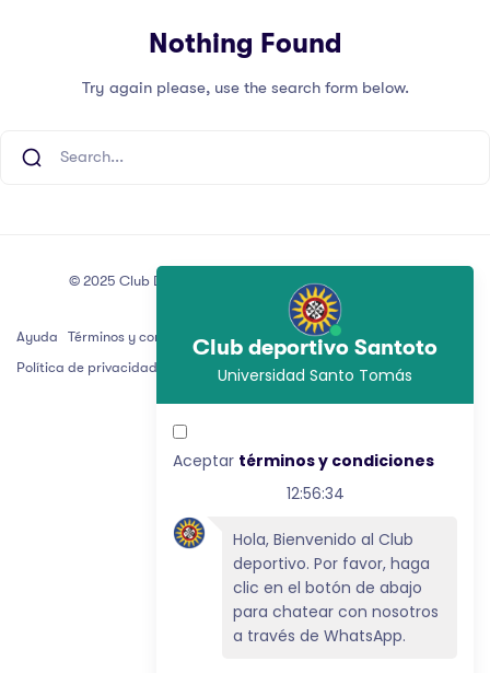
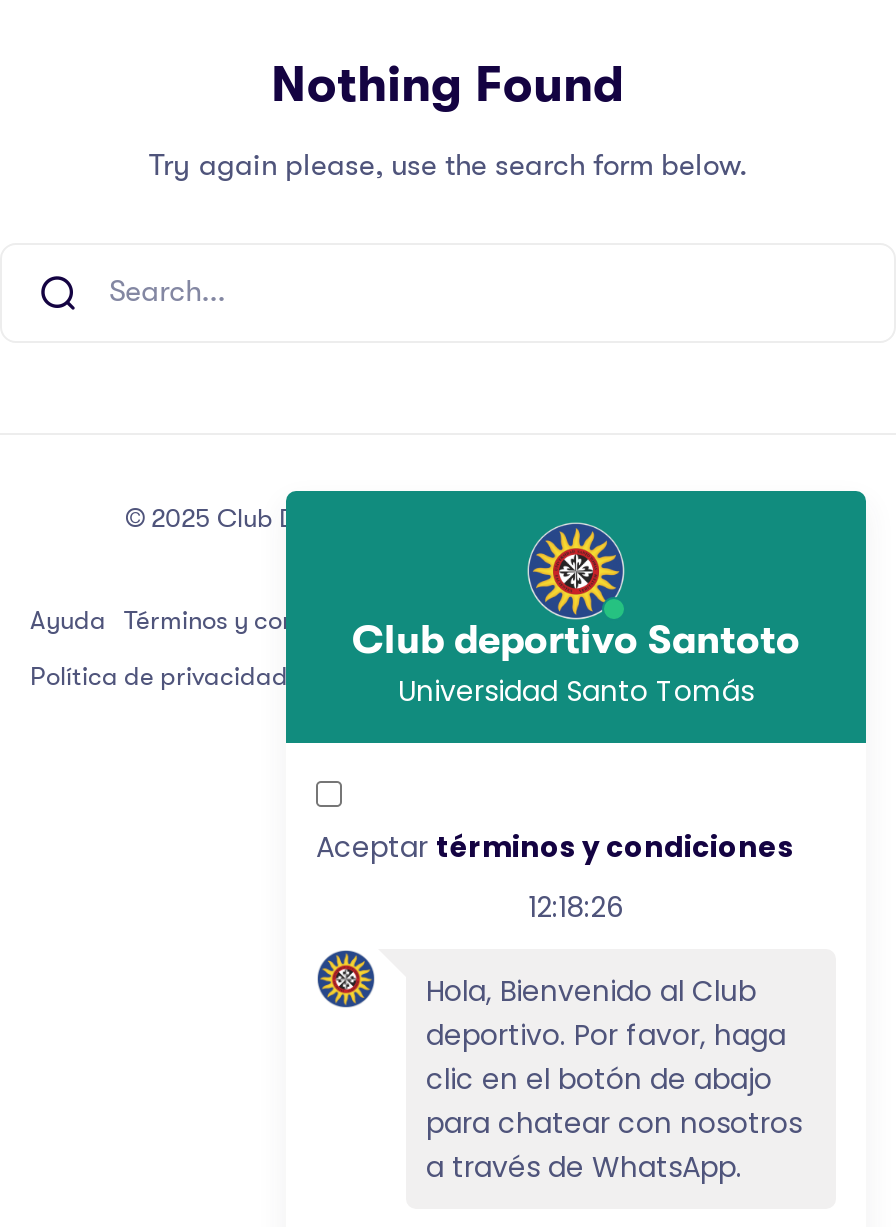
[286,483,344,504] 12:56:34 -> [528,887,624,927] 12:18:26

